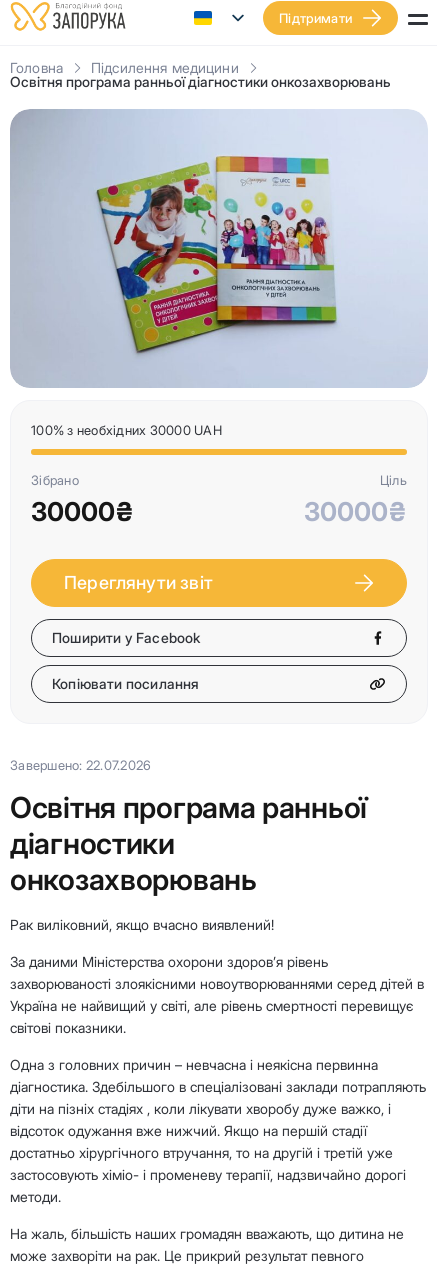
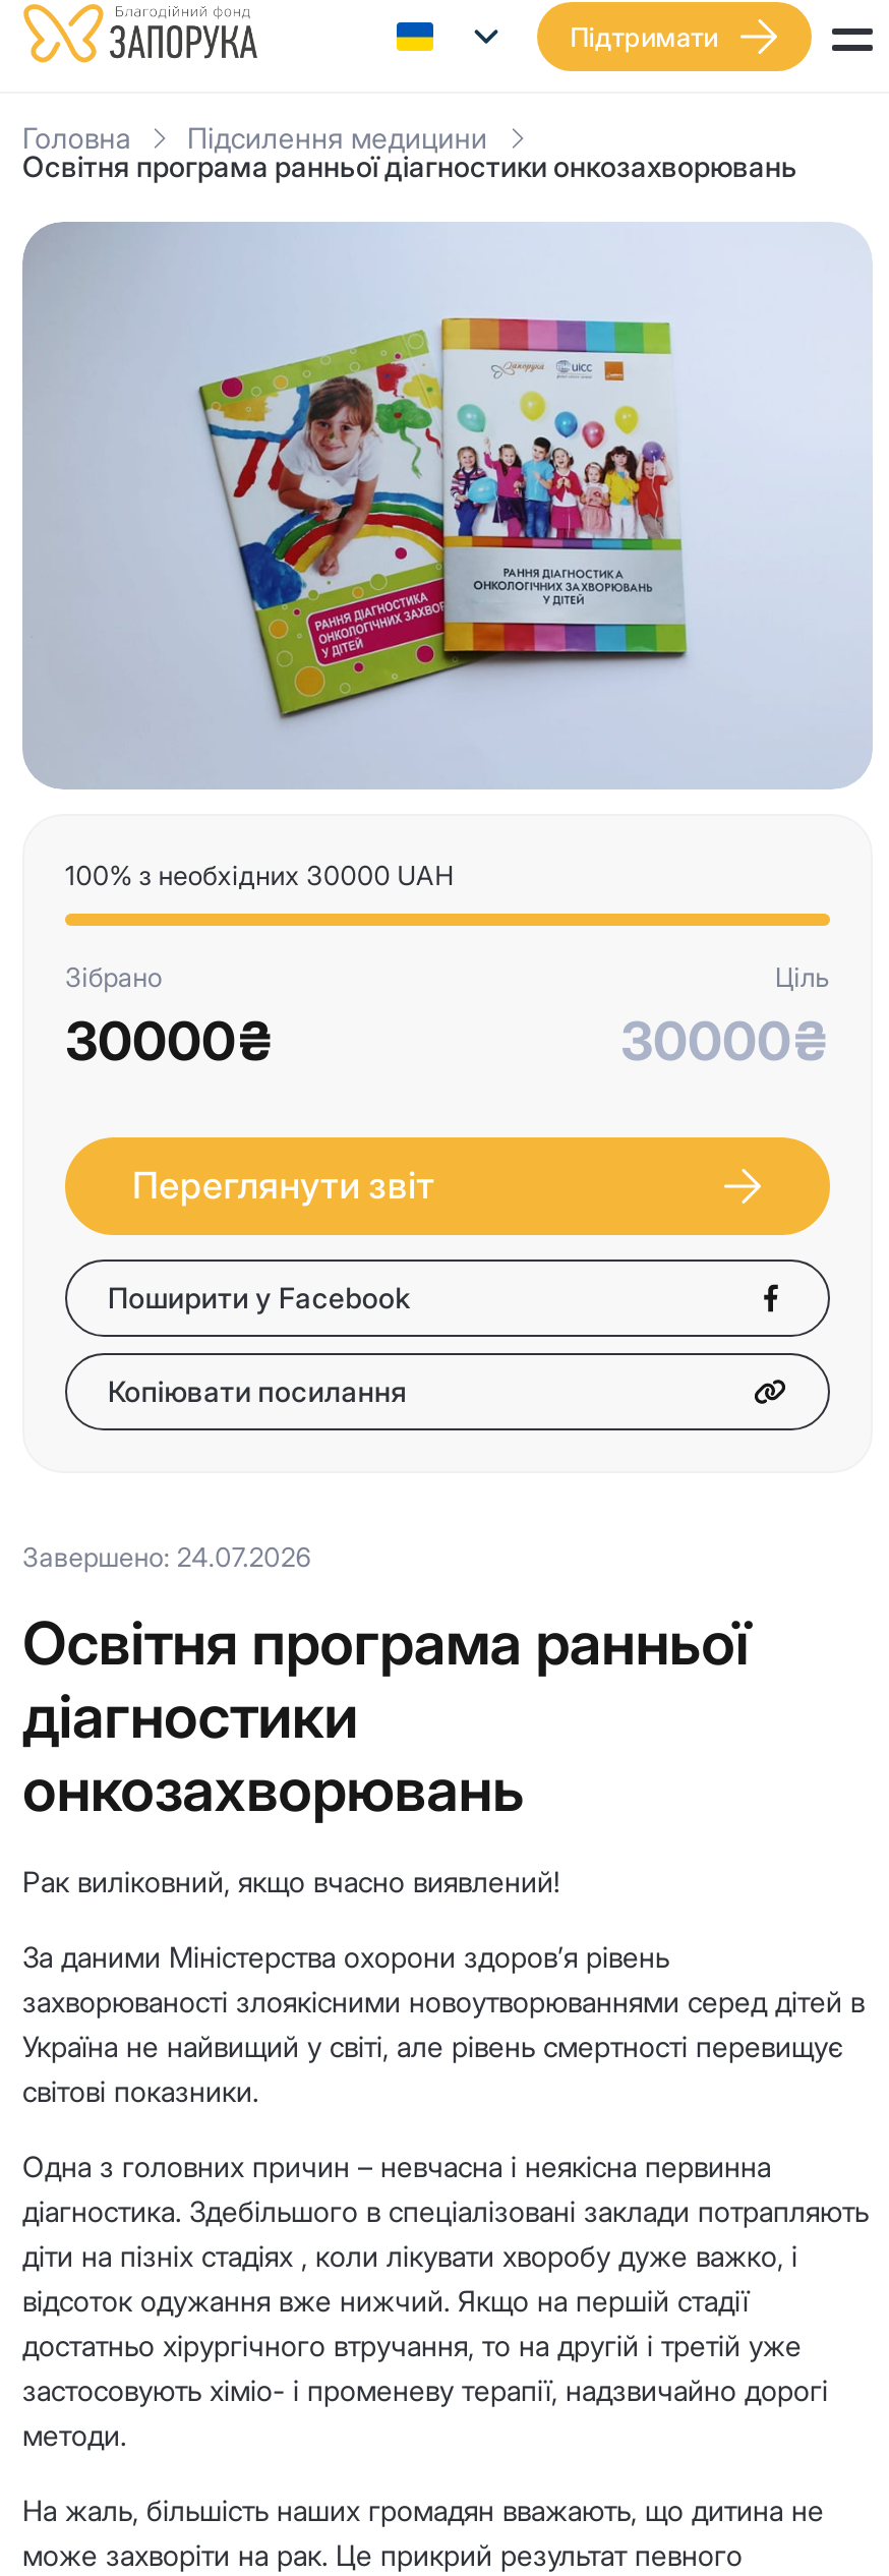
[10,757,151,773] Завершено: 22.07.2026 -> [22,1540,312,1572] Завершено: 24.07.2026

